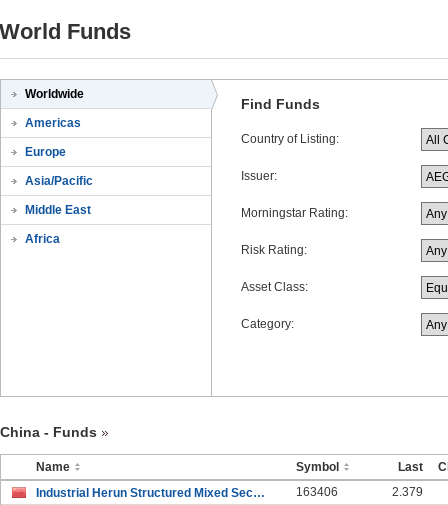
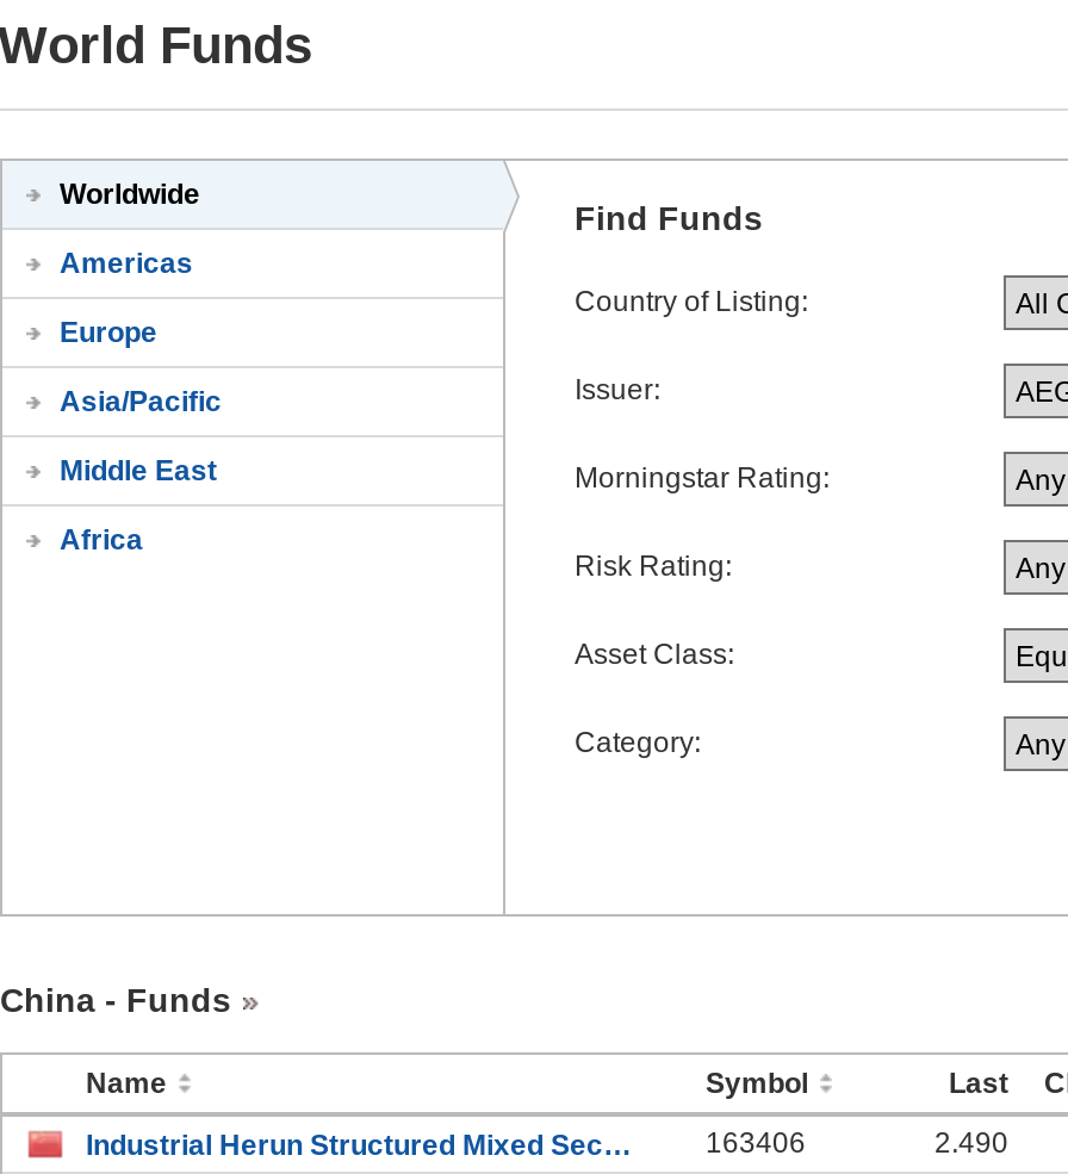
[392,485,423,499] 2.379 -> [935,1126,1008,1160] 2.490

